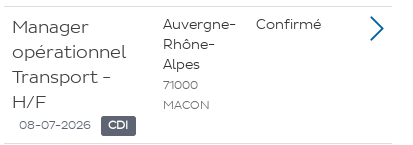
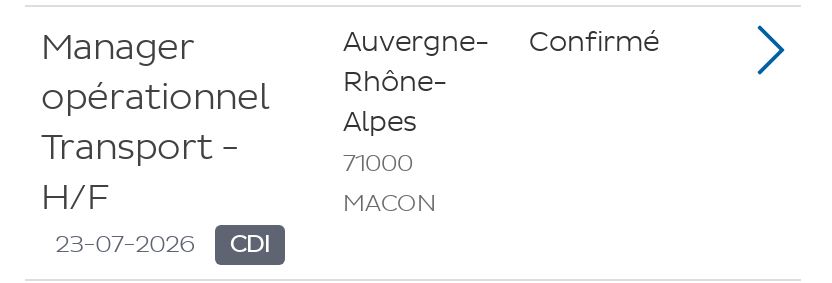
[19,118,128,132] 08-07-2026 CDI -> [55,229,270,257] 23-07-2026 CDI

